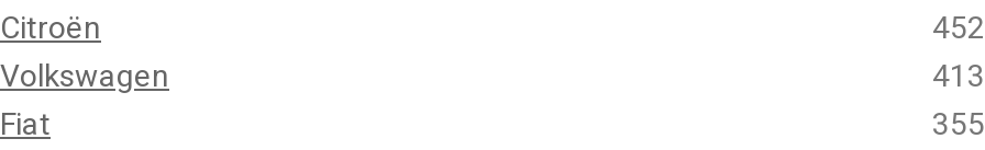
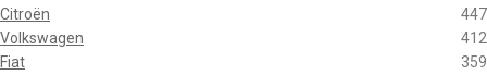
[932,10,985,45] 452 -> [461,5,487,23] 447
[932,58,985,93] 413 -> [461,29,487,47] 412
[932,106,985,141] 355 -> [461,53,487,71] 359

